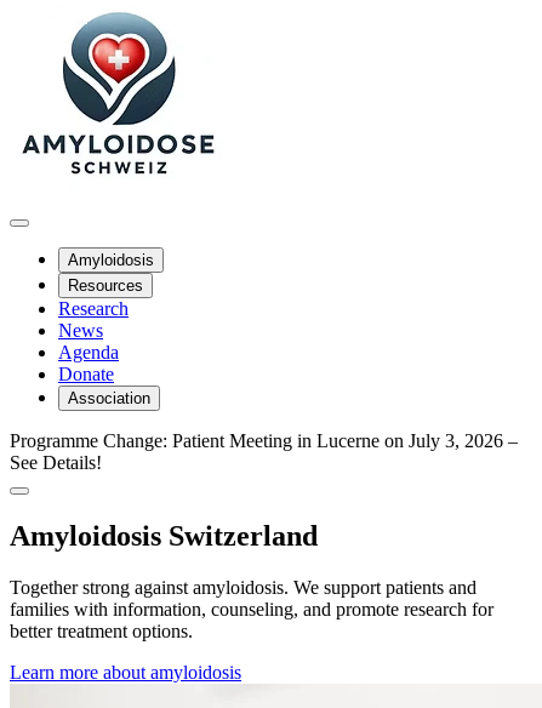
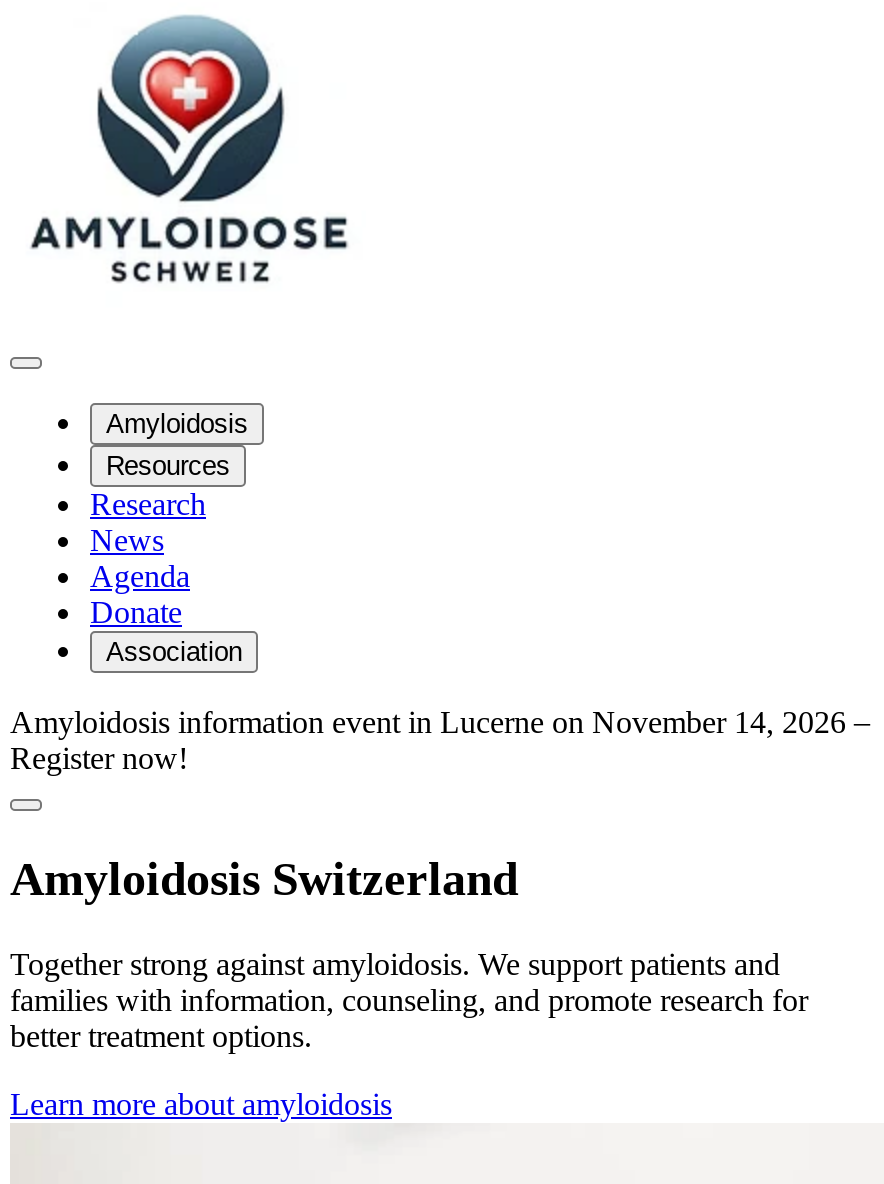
[10,430,518,473] Programme Change: Patient Meeting in Lucerne on July 3, 2026 – | See Details! -> [10,705,870,775] Amyloidosis information event in Lucerne on November 14, 2026 – | Register now!

